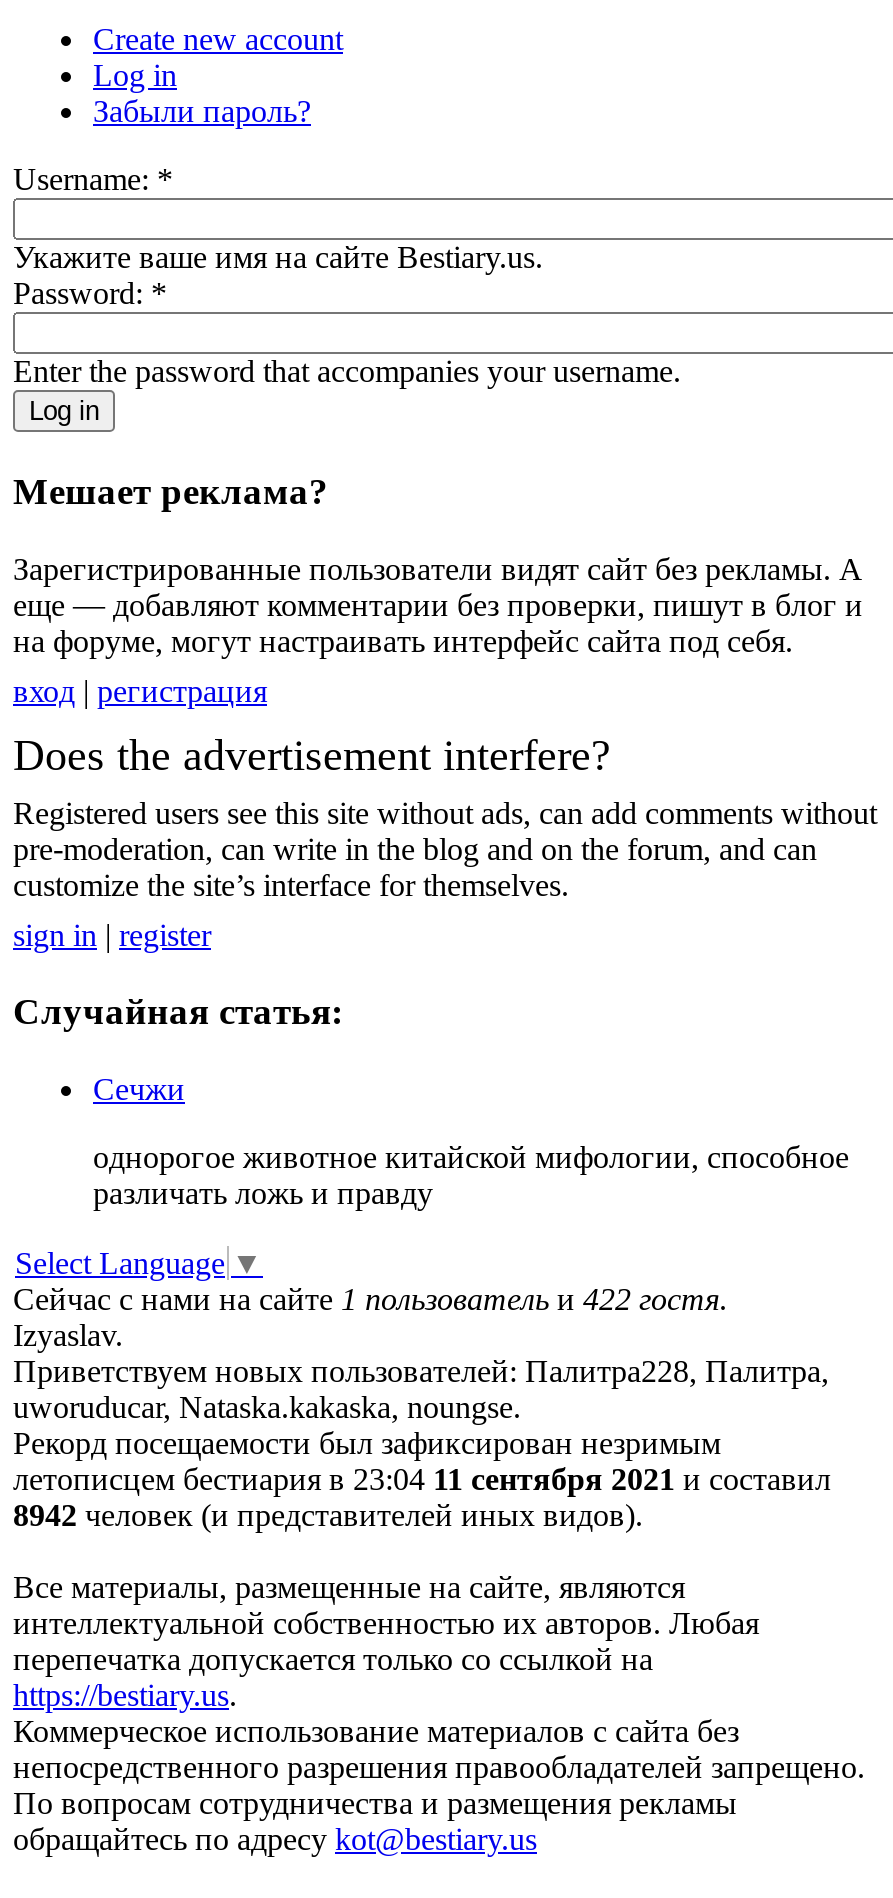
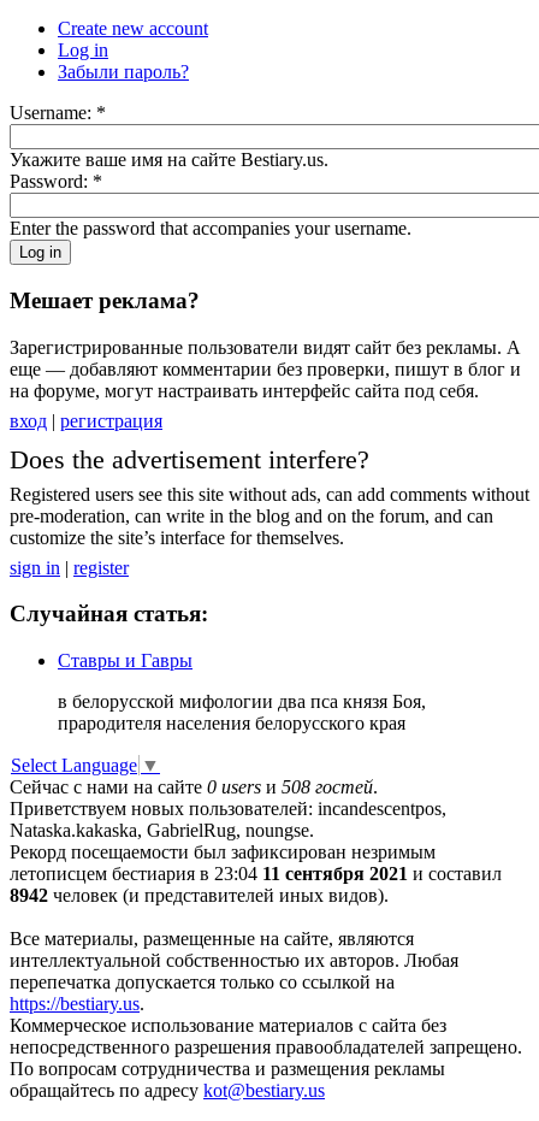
[93,1072,185,1106] Сечжи -> [58,650,192,671] Ставры и Гавры
[93,1140,849,1210] однорогое животное китайской мифологии, способное | различать ложь и правду -> [58,691,426,733] в белорусской мифологии два пса князя Боя, | прародителя населения белорусского края
[13,1283,829,1425] Сейчас с нами на сайте 1 пользователь и 422 гостя. | Izyaslav. | Приветствуем новых пользователей: Палитра228, Палитра, | uworuducar, Nataska.kakaska, noungse. -> [10,777,446,841] Сейчас с нами на сайте 0 users и 508 гостей. | Приветствуем новых пользователей: incandescentpos, | Nataska.kakaska, GabrielRug, noungse.

